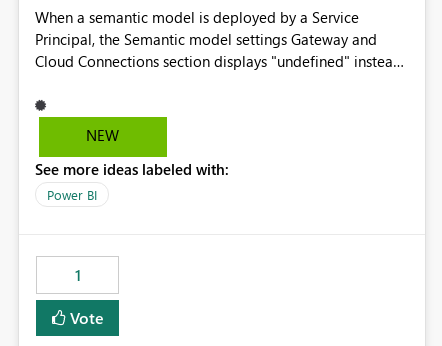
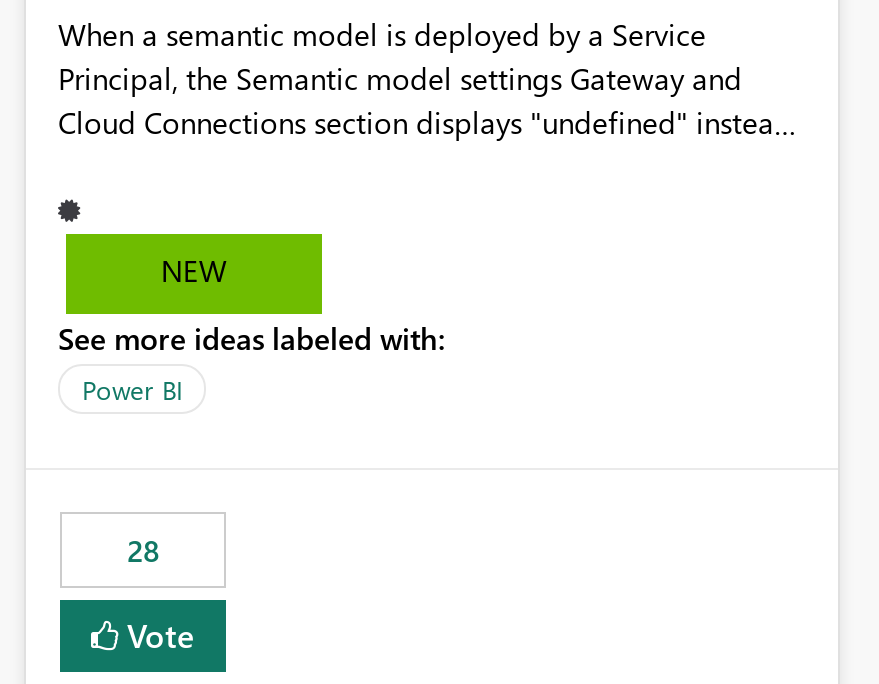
[74,265,80,285] 1 -> [127,531,159,571] 28

